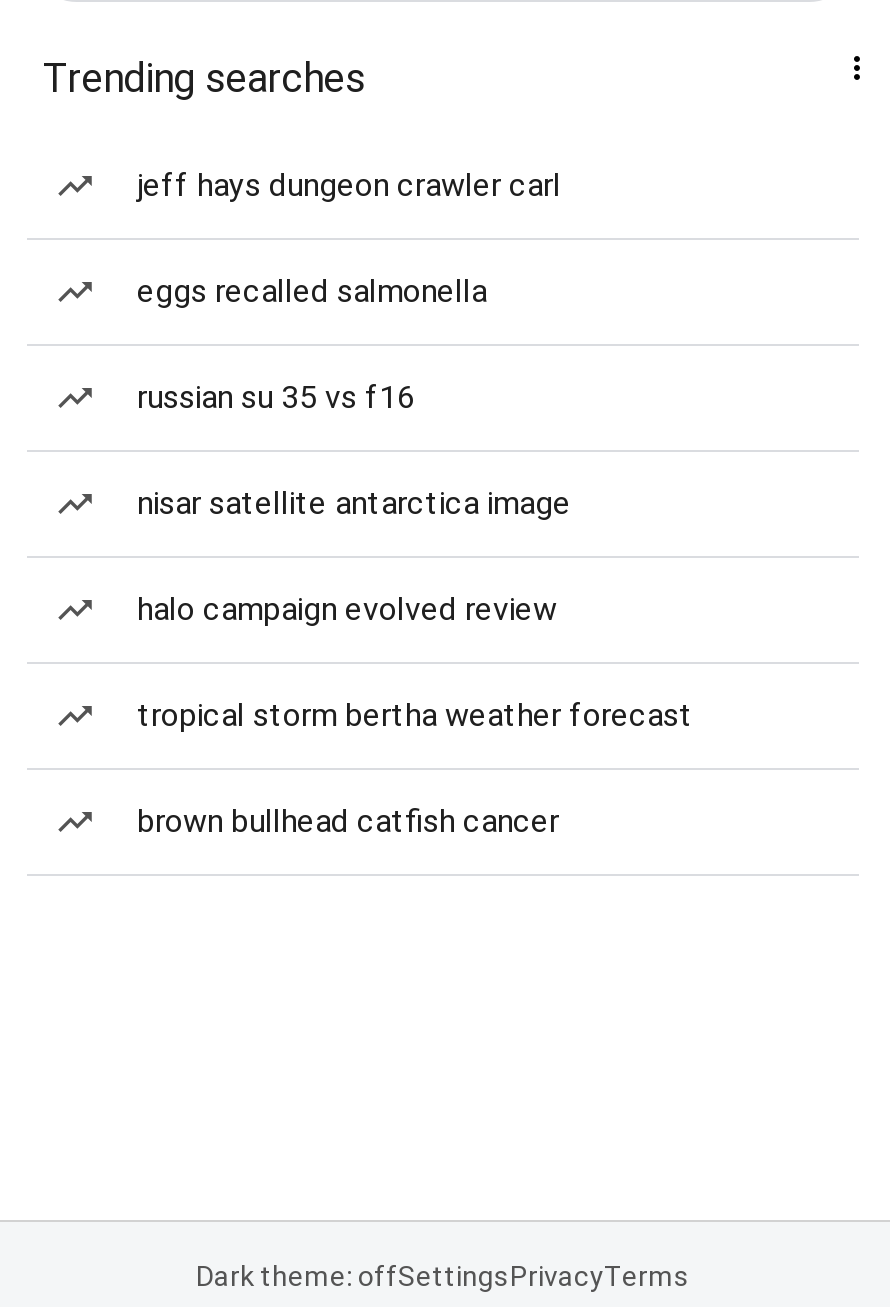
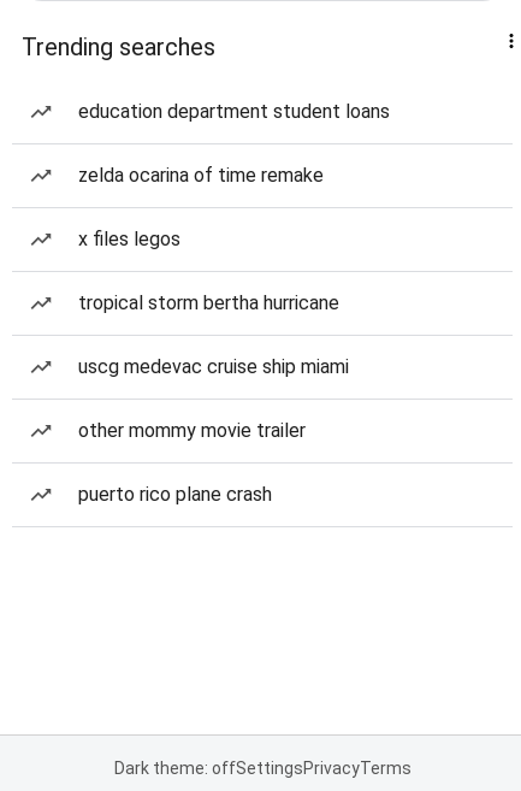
[137,166,561,204] jeff hays dungeon crawler carl -> [78,100,390,123] education department student loans
[137,272,487,310] eggs recalled salmonella -> [78,164,324,187] zelda ocarina of time remake
[137,378,415,416] russian su 35 vs f16 -> [78,228,180,250] x files legos
[137,484,571,522] nisar satellite antarctica image -> [78,291,339,314] tropical storm bertha hurricane
[137,590,557,628] halo campaign evolved review -> [78,355,349,378] uscg medevac cruise ship miami
[137,696,693,734] tropical storm bertha weather forecast -> [78,419,306,442] other mommy movie trailer
[137,802,559,840] brown bullhead catfish cancer -> [78,483,272,506] puerto rico plane crash

